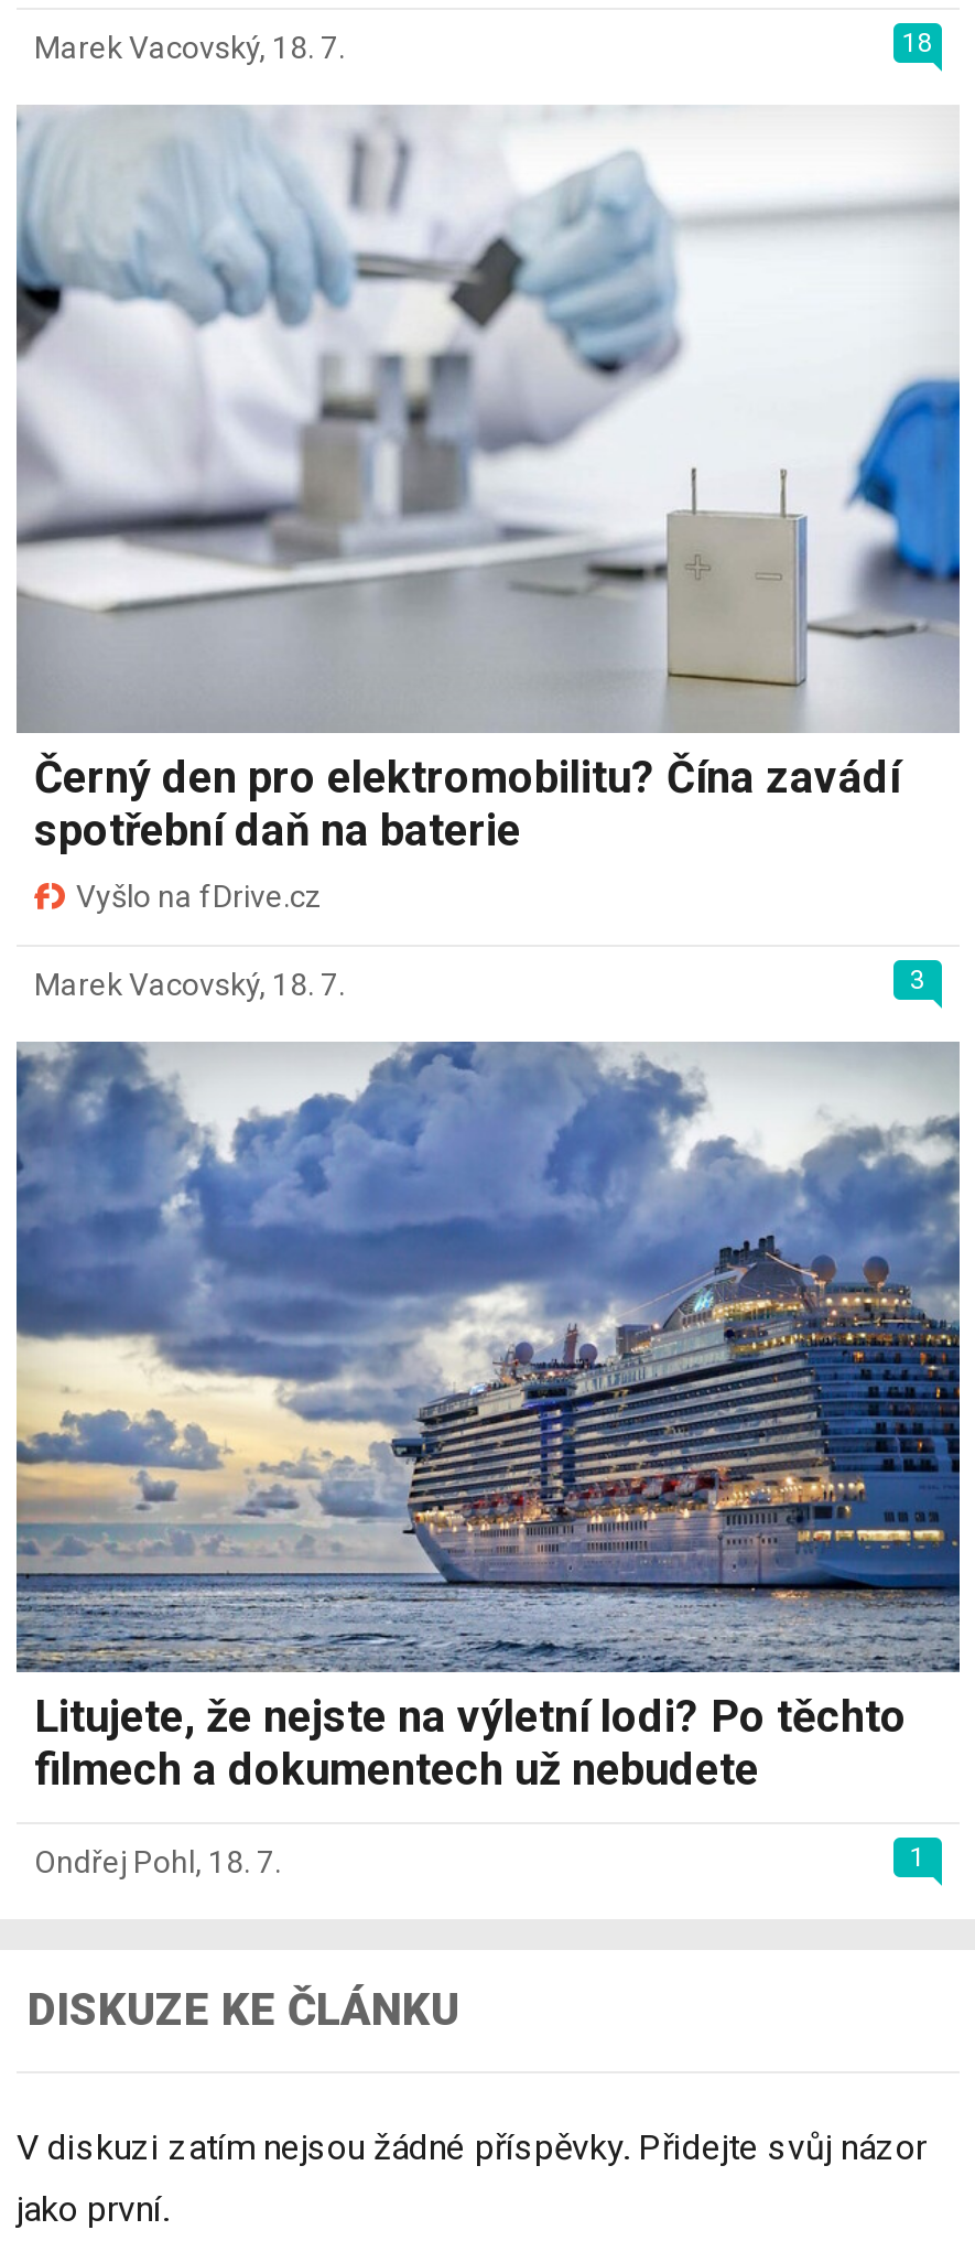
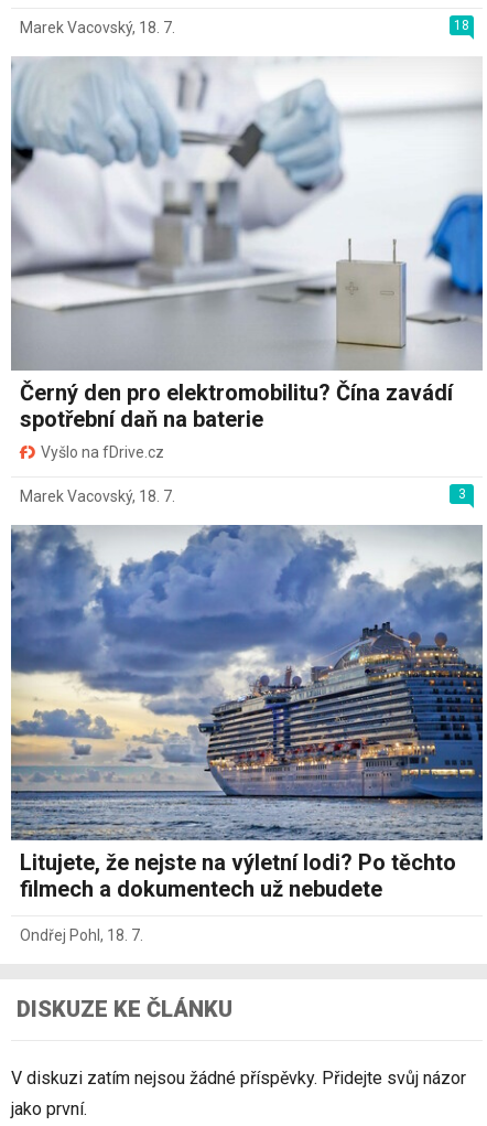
[910,1842,925,1872] 1 -> none

